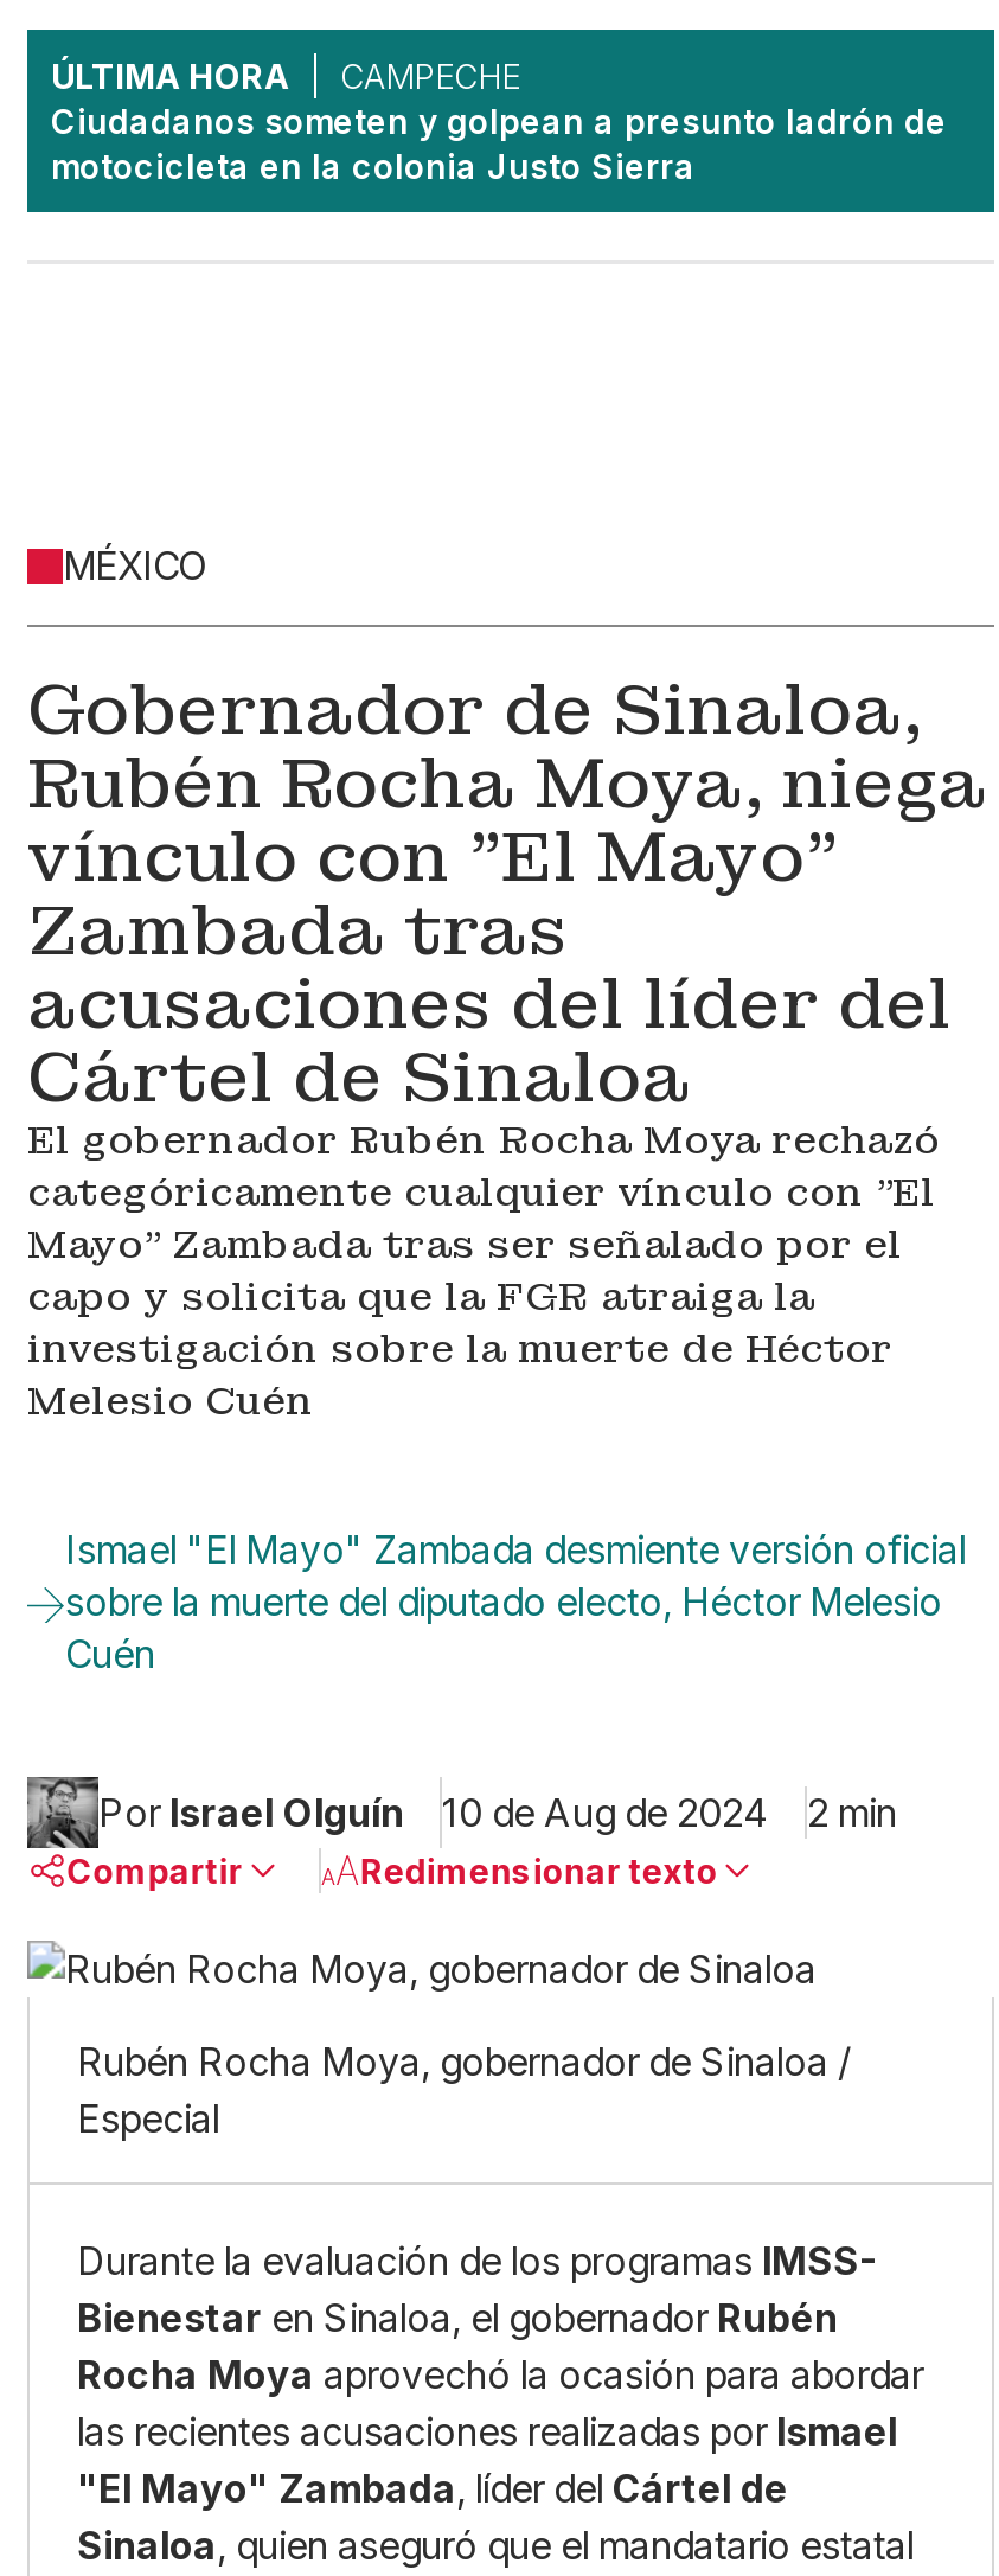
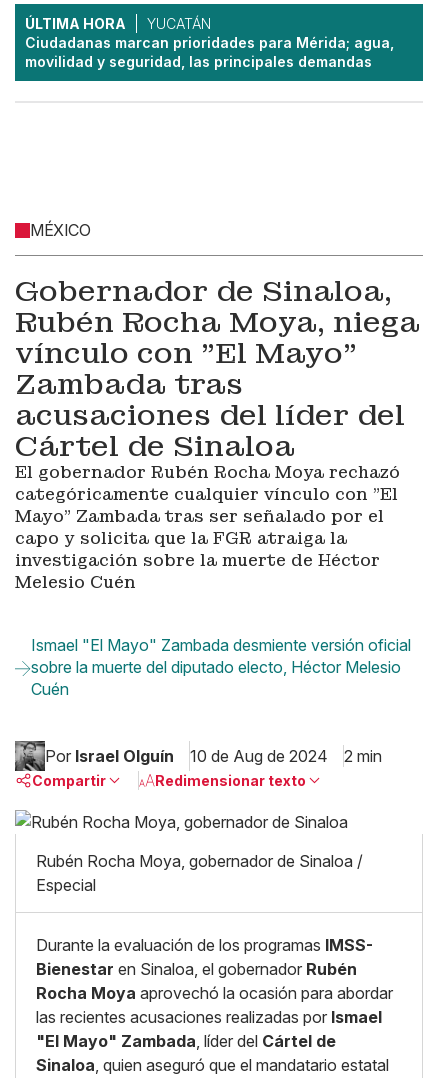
[51,56,947,186] CAMPECHE | Ciudadanos someten y golpean a presunto ladrón de | motocicleta en la colonia Justo Sierra -> [25,15,394,70] YUCATÁN | Ciudadanas marcan prioridades para Mérida; agua, | movilidad y seguridad, las principales demandas

